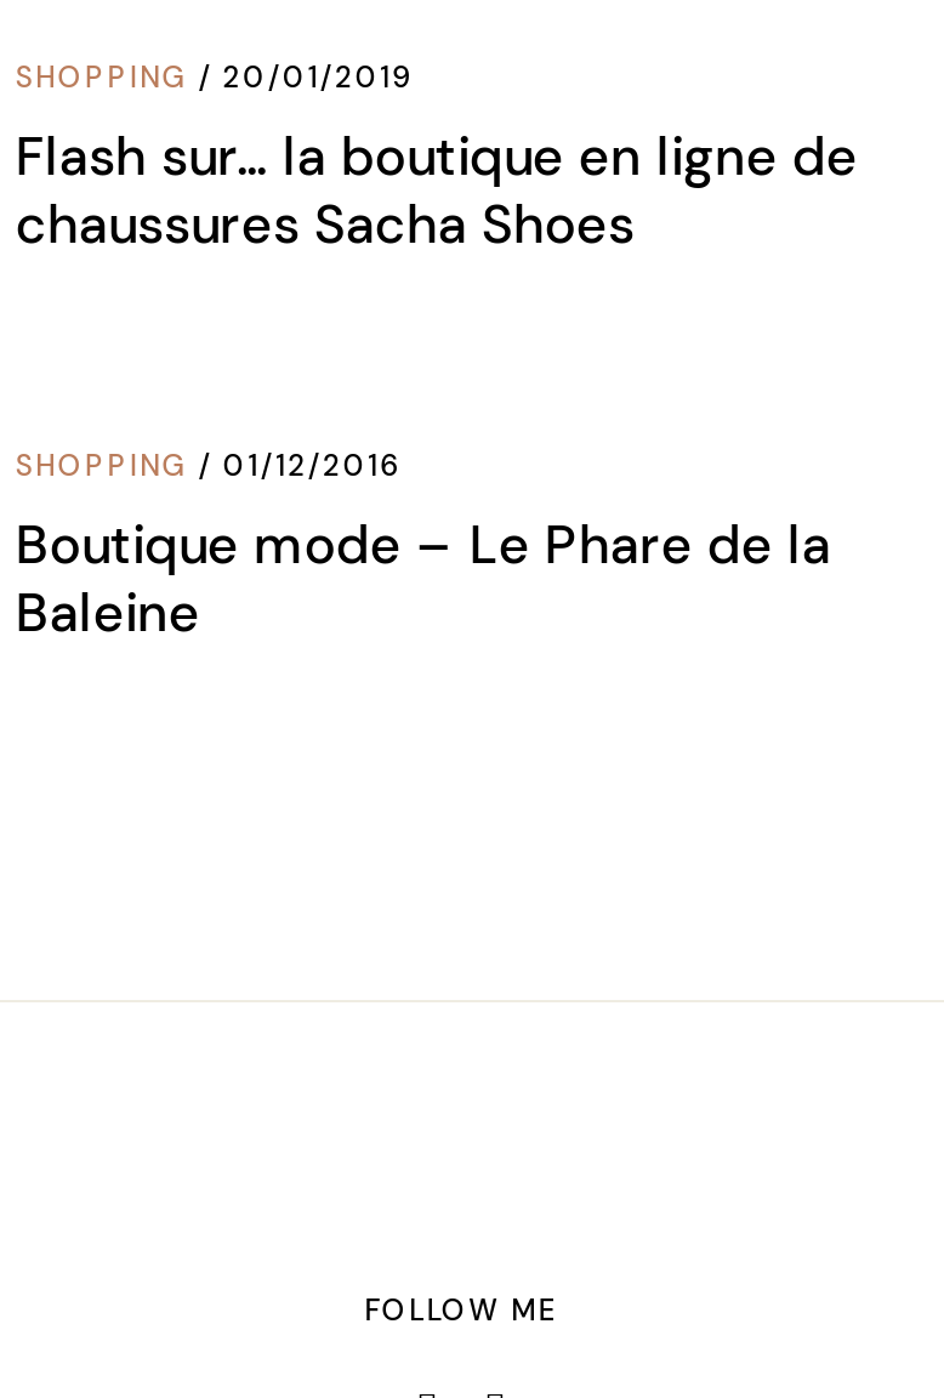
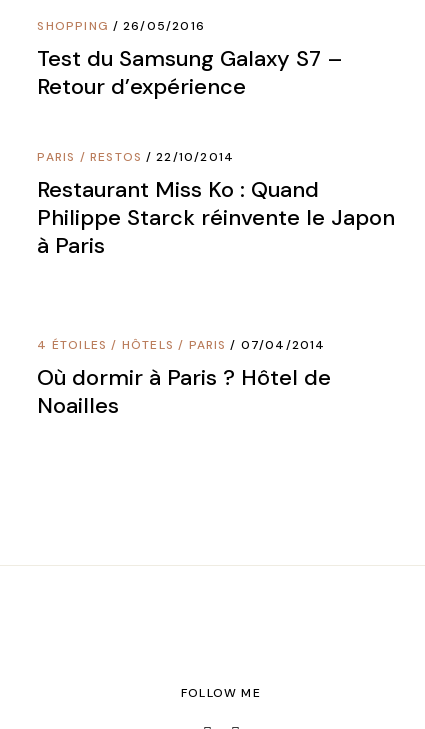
[15,58,857,260] 20/01/2019 | Flash sur… la boutique en ligne de | chaussures Sacha Shoes -> [37,18,395,260] 26/05/2016 | Test du Samsung Galaxy S7 – | Retour d’expérience | PARIS / RESTOS | 22/10/2014 | Restaurant Miss Ko : Quand | Philippe Starck réinvente le Japon | à Paris
[15,447,831,648] SHOPPING | 01/12/2016 | Boutique mode – Le Phare de la | Baleine -> [37,337,331,420] 4 ÉTOILES / HÔTELS / PARIS | 07/04/2014 | Où dormir à Paris ? Hôtel de | Noailles

